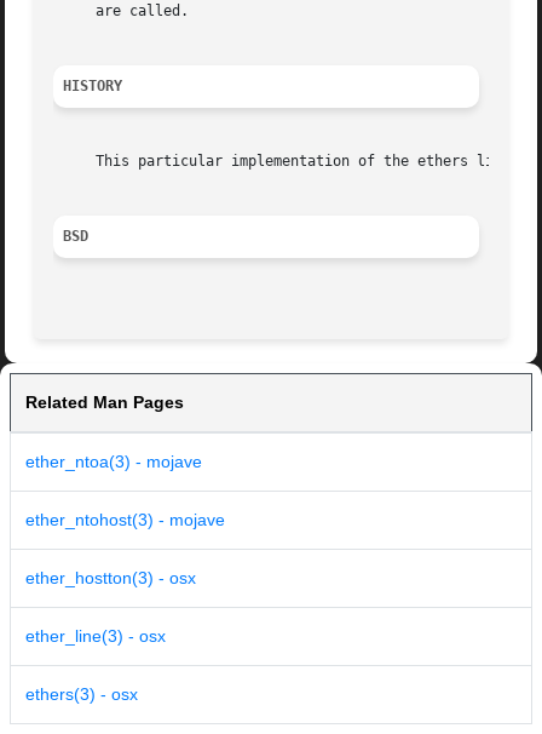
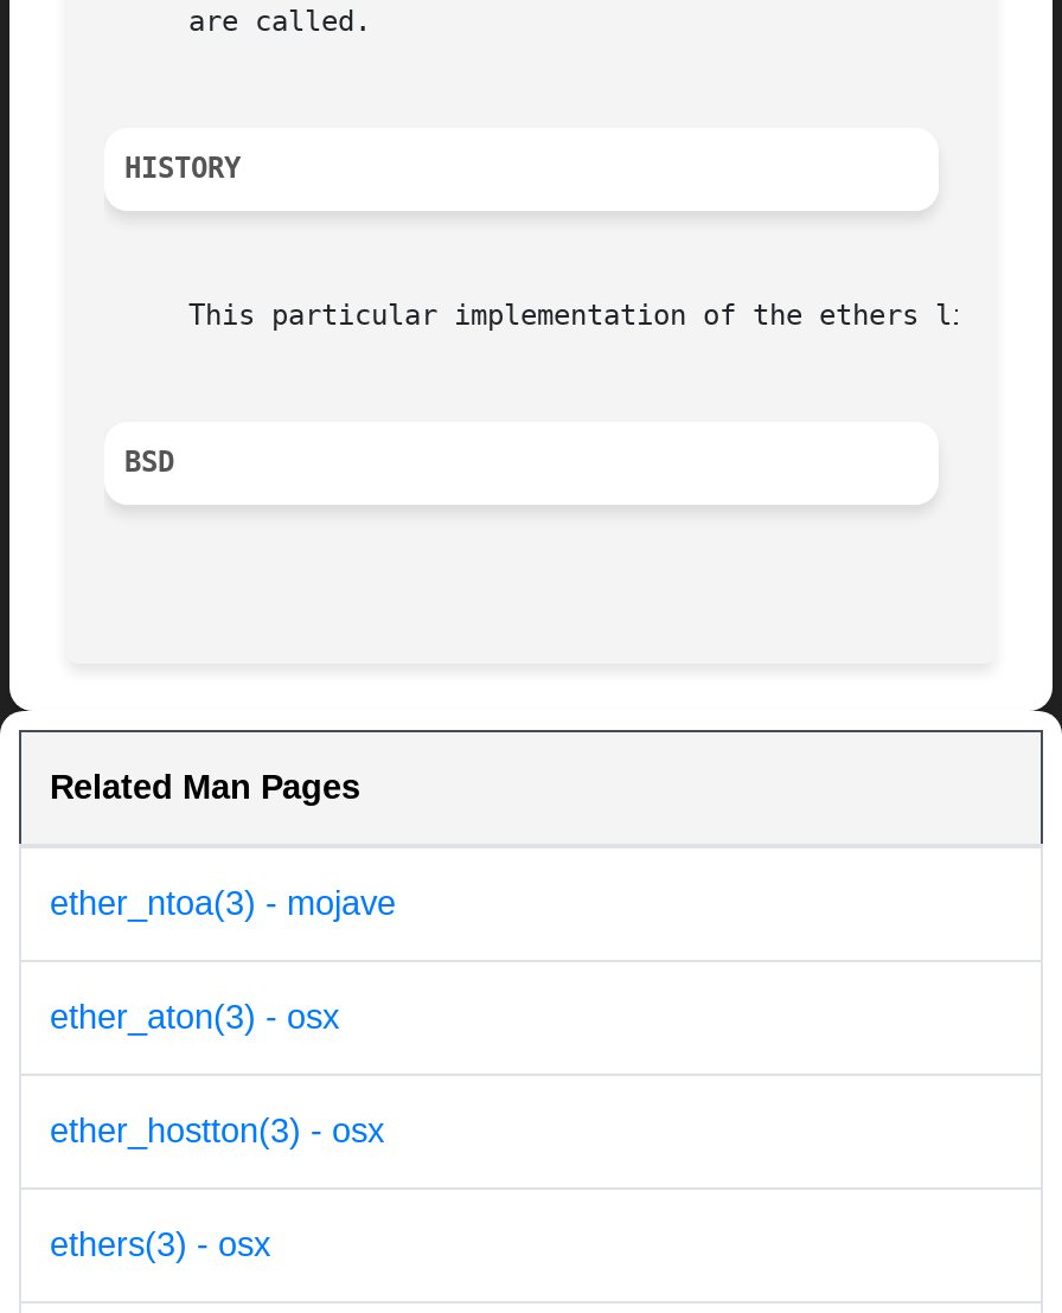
[25,510,225,530] ether_ntohost(3) - mojave -> [50,998,339,1036] ether_aton(3) - osx
[25,627,166,646] ether_line(3) - osx -> none

